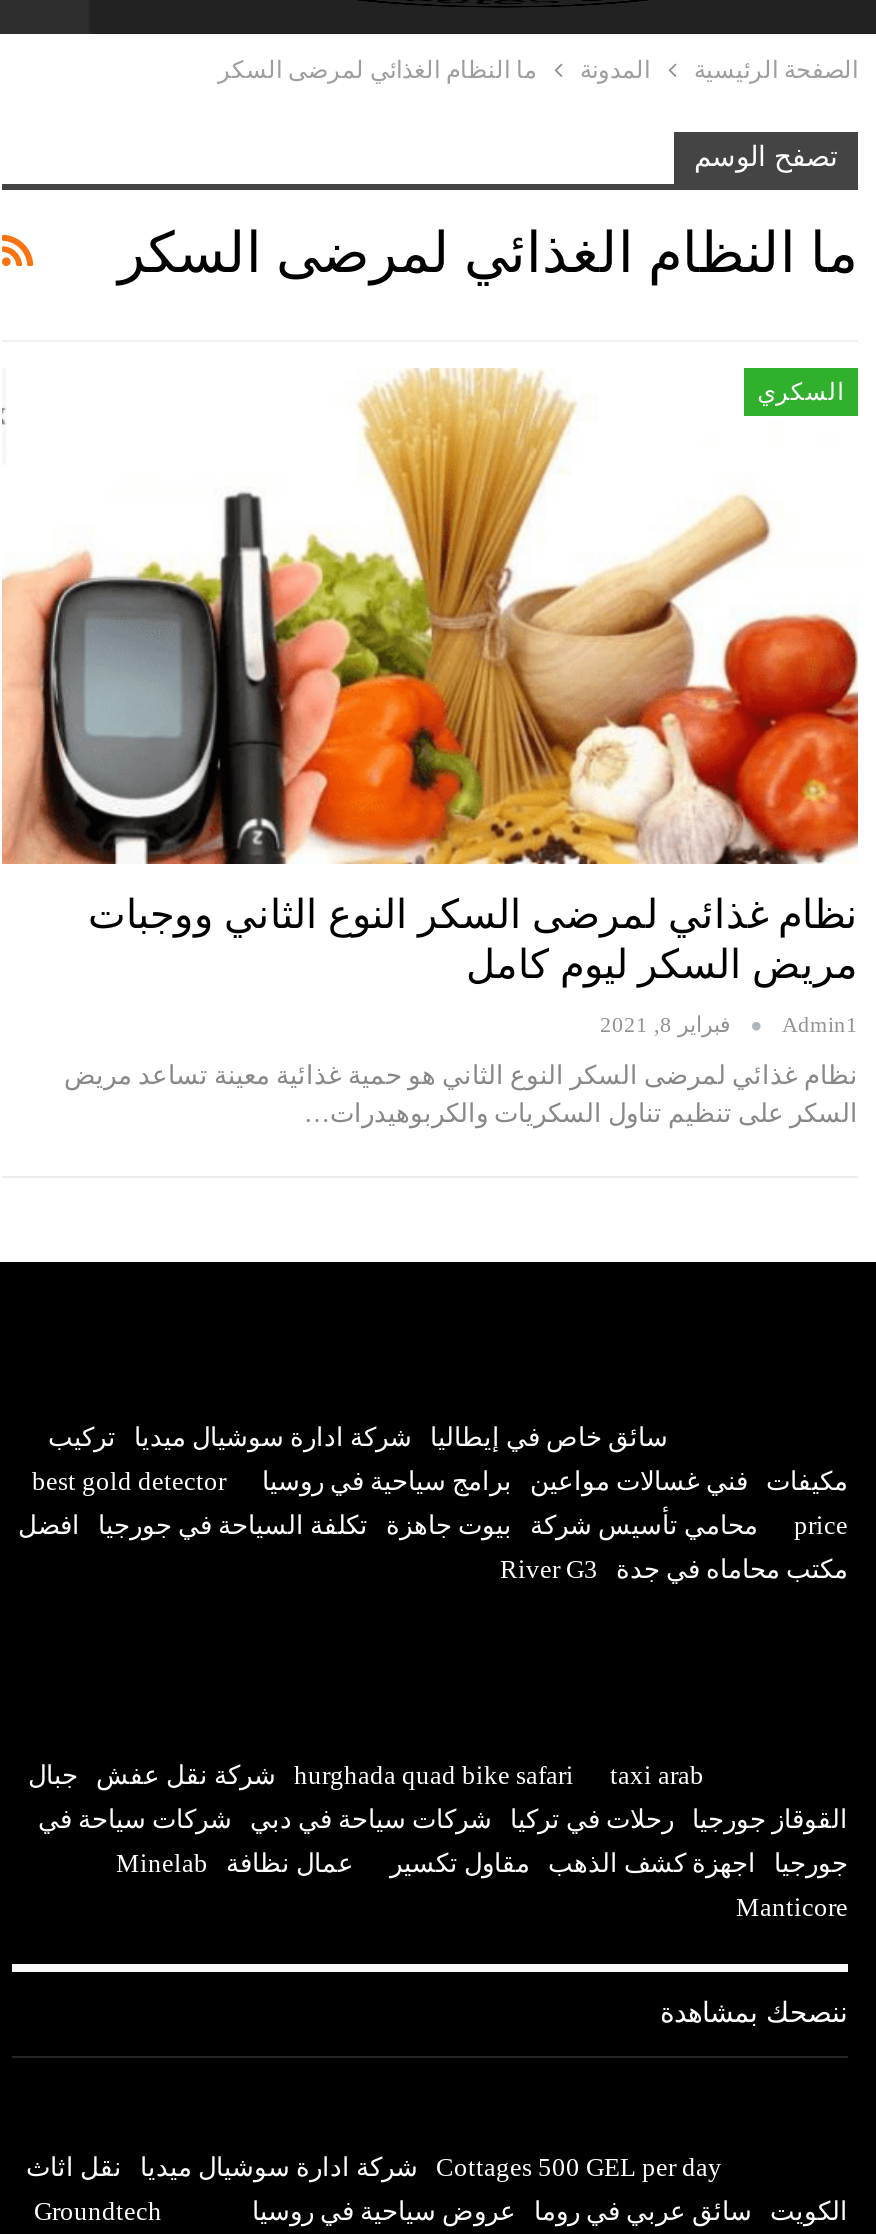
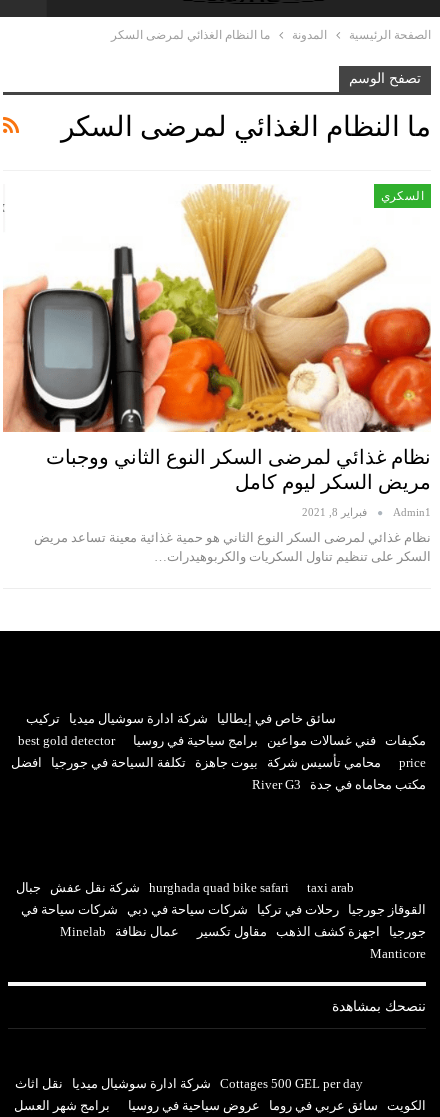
[34,2196,162,2226] Groundtech -> [14,1098,110,1113] برامج شهر العسل

